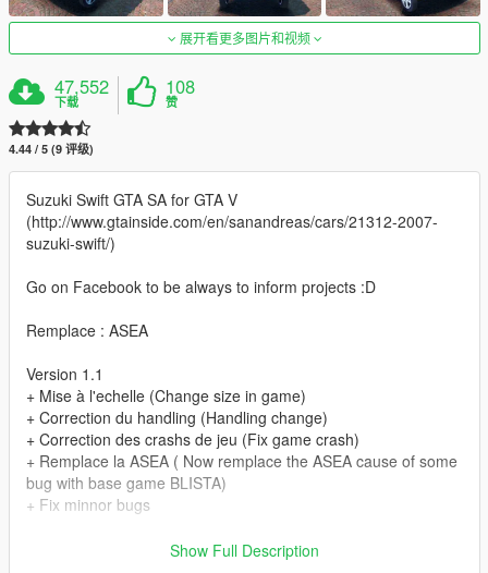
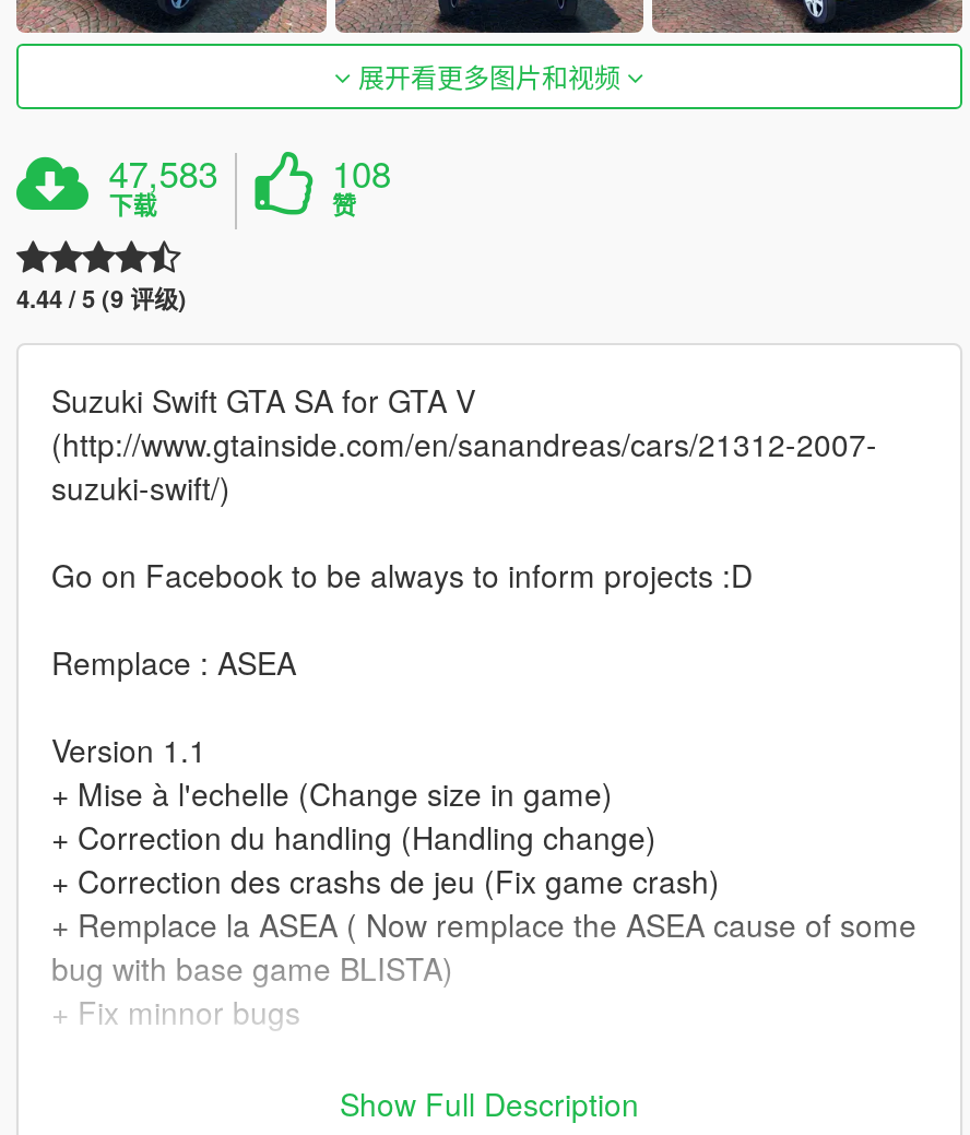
[55,73,109,99] 47,552 -> [109,147,218,199] 47,583

